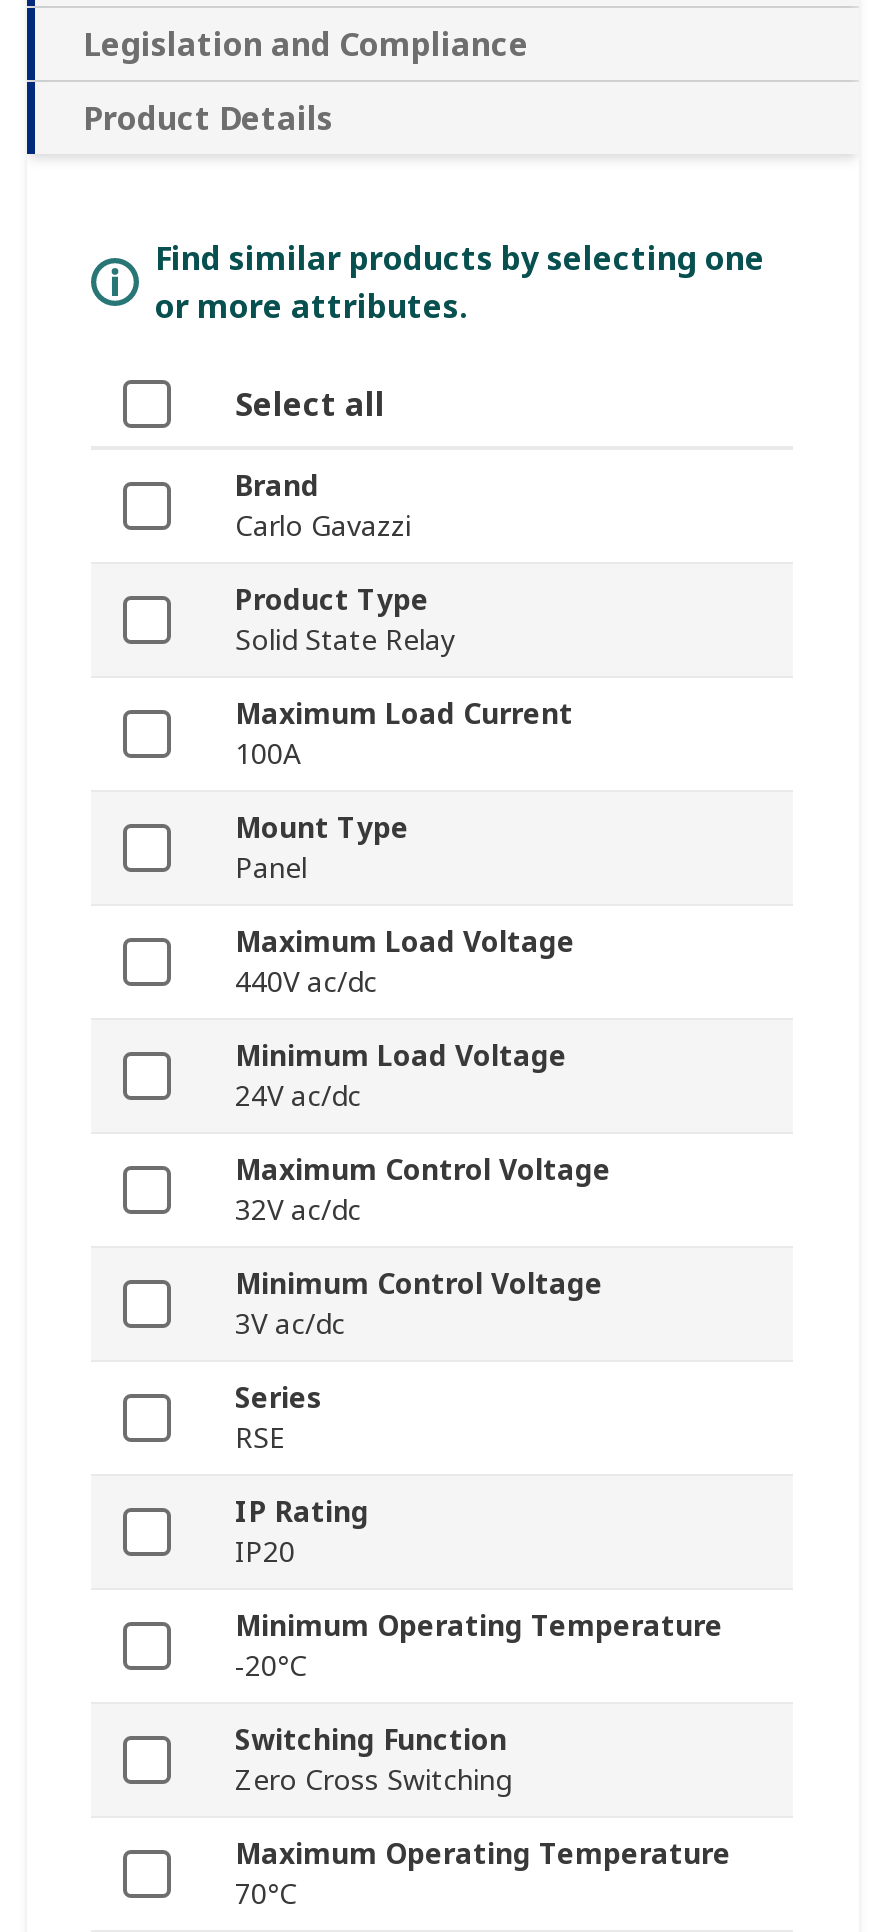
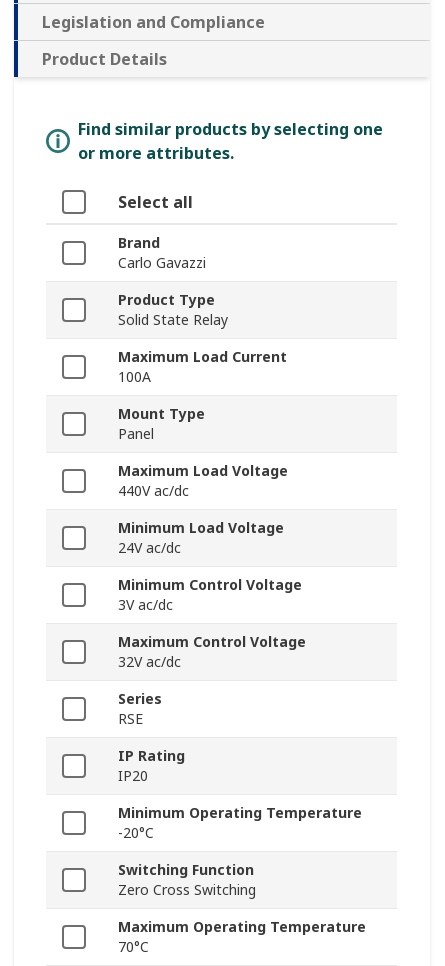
moved [235,1151,611,1229] -> [118,632,306,671]: Maximum Control Voltage | 32V ac/dc
moved [235,1265,603,1343] -> [118,575,302,614]: Minimum Control Voltage | 3V ac/dc

